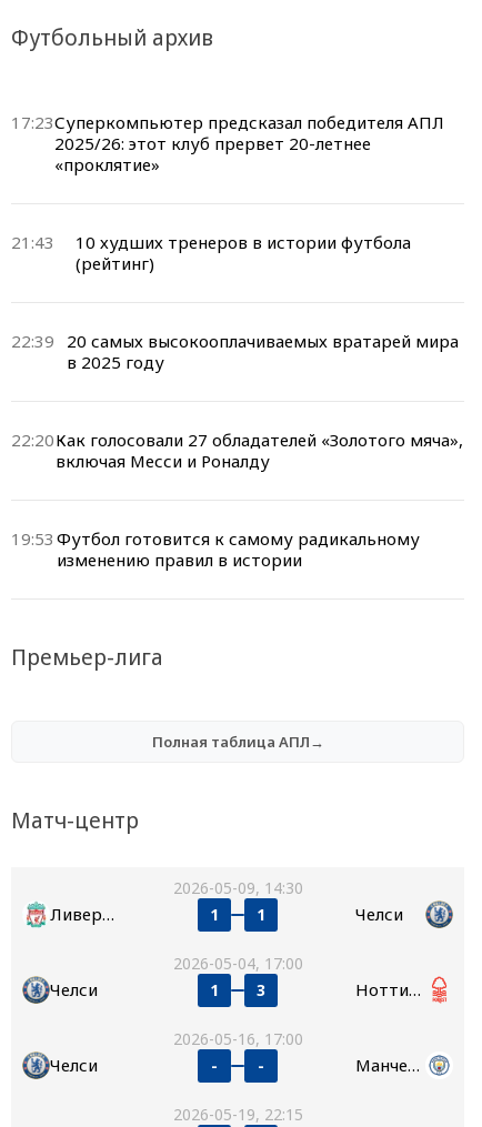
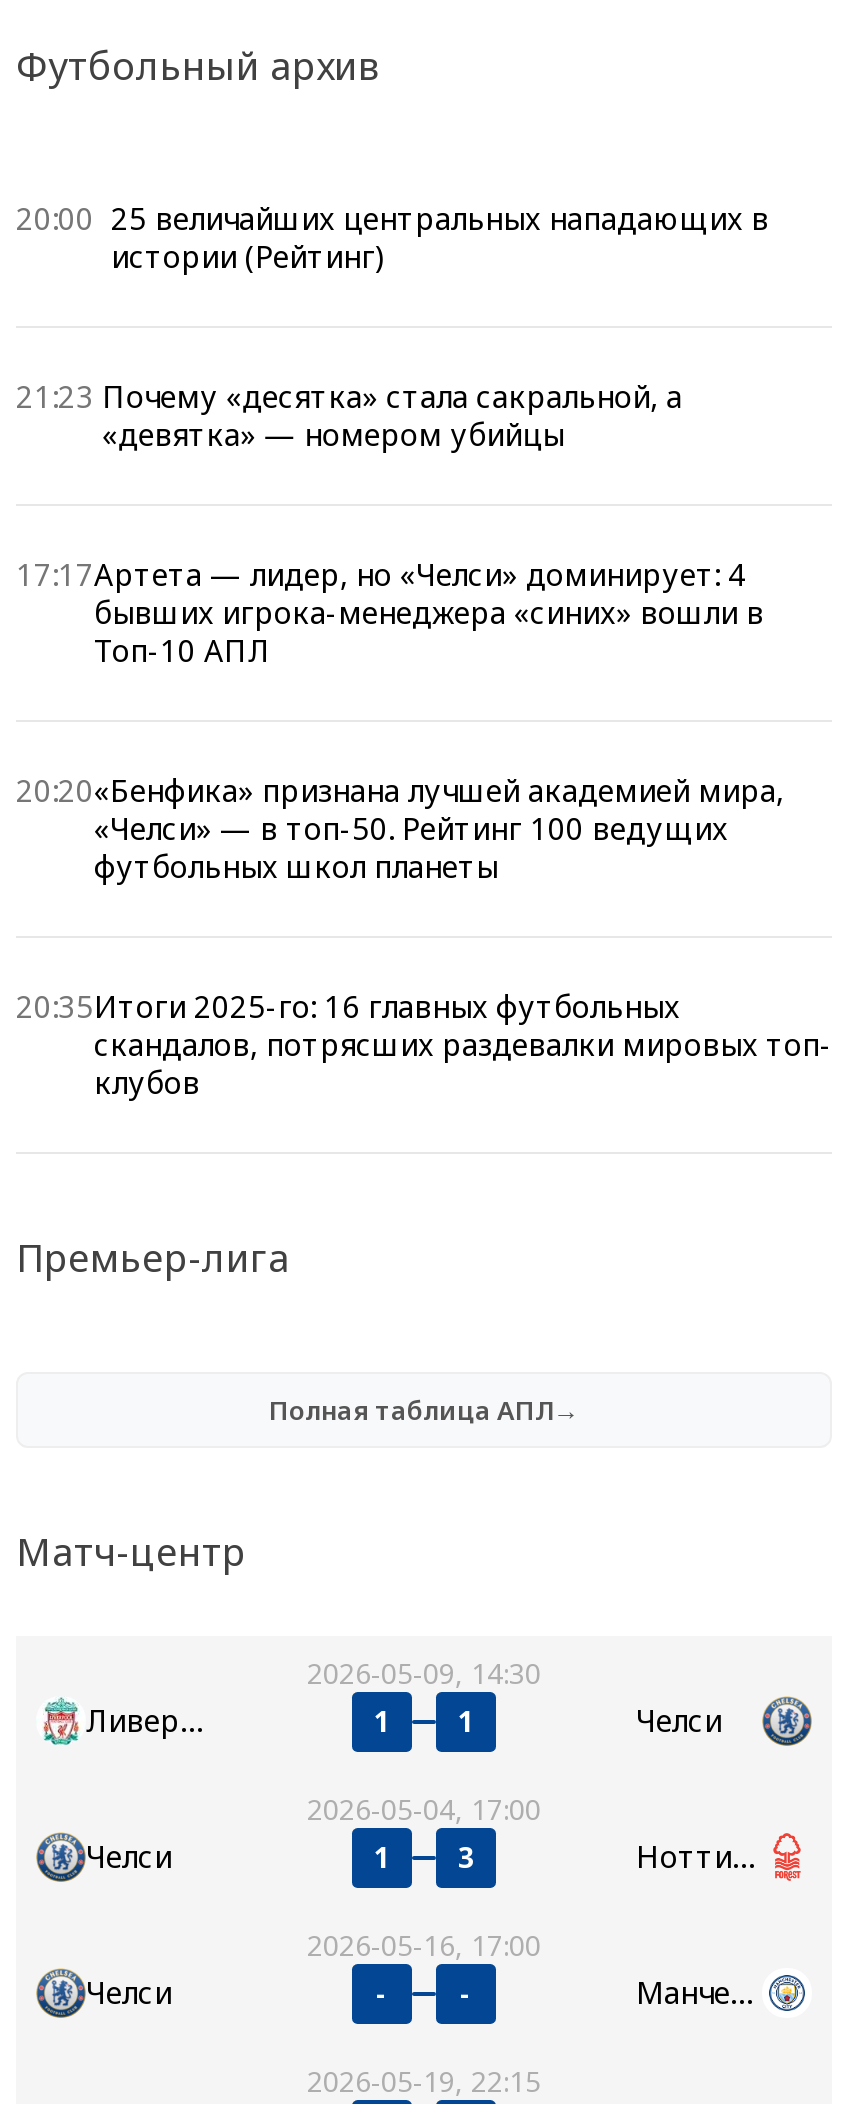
[11,111,444,175] 17:23Суперкомпьютер предсказал победителя АПЛ | 2025/26: этот клуб прервет 20-летнее | «проклятие» -> [16,197,769,275] 20:00 25 величайших центральных нападающих в | истории (Рейтинг)
[11,231,410,274] 21:43 | 10 худших тренеров в истории футбола | (рейтинг) -> [16,375,682,453] 21:23 Почему «десятка» стала сакральной, а | «девятка» — номером убийцы
[11,329,459,373] 22:39 20 самых высокооплачиваемых вратарей мира | в 2025 году -> [16,553,764,669] 17:17Артета — лидер, но «Челси» доминирует: 4 | бывших игрока-менеджера «синих» вошли в | Топ-10 АПЛ
[11,428,464,472] 22:20 Как голосовали 27 обладателей «Золотого мяча», | включая Месси и Роналду -> [16,769,784,885] 20:20«Бенфика» признана лучшей академией мира, | «Челси» — в топ-50. Рейтинг 100 ведущих | футбольных школ планеты
[11,527,420,570] 19:53 Футбол готовится к самому радикальному | изменению правил в истории -> [16,985,832,1101] 20:35Итоги 2025-го: 16 главных футбольных | скандалов, потрясших раздевалки мировых топ- | клубов

